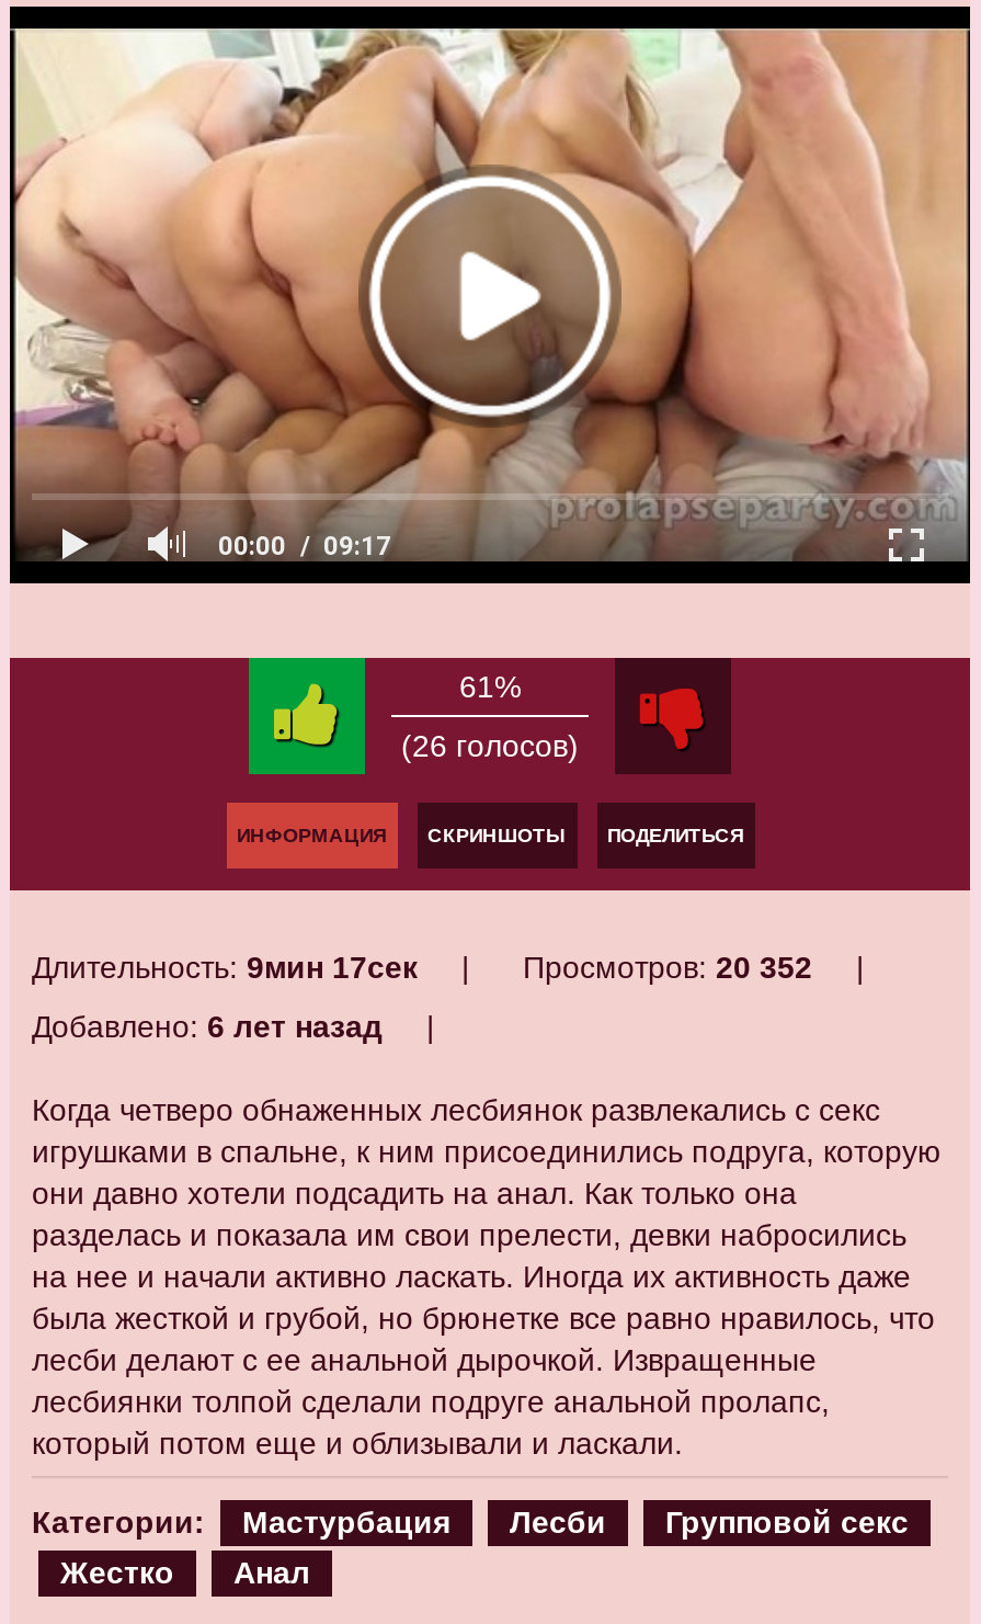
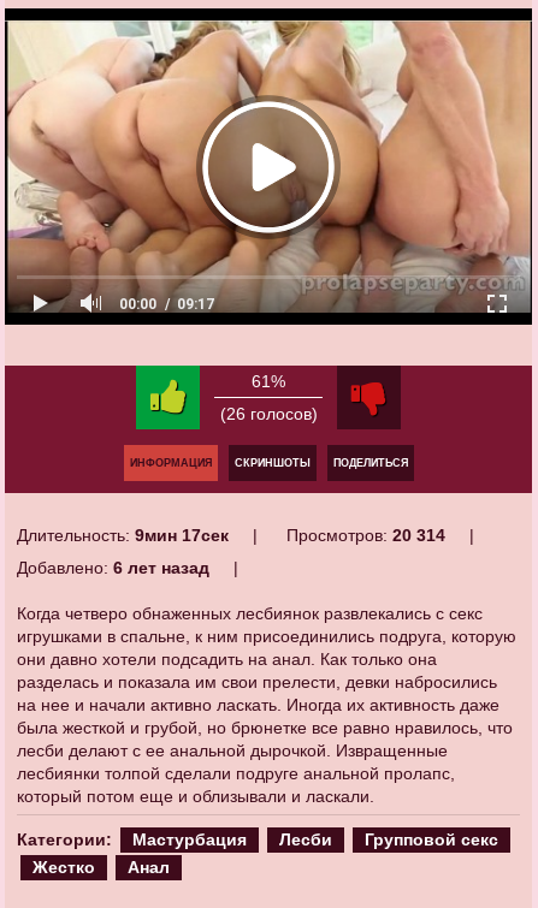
[523,949,812,984] Просмотров: 20 352 -> [286,525,445,545] Просмотров: 20 314

